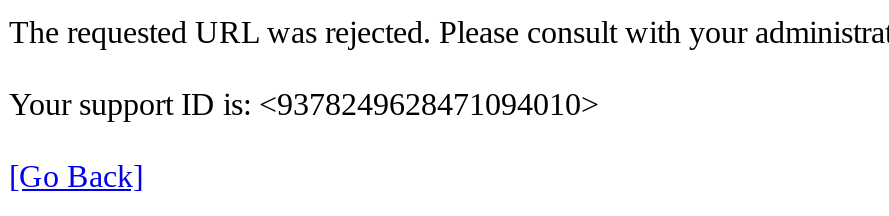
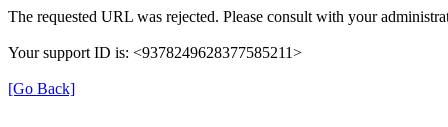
[9,87,599,121] Your support ID is: <9378249628471094010> -> [8,44,302,61] Your support ID is: <9378249628377585211>

